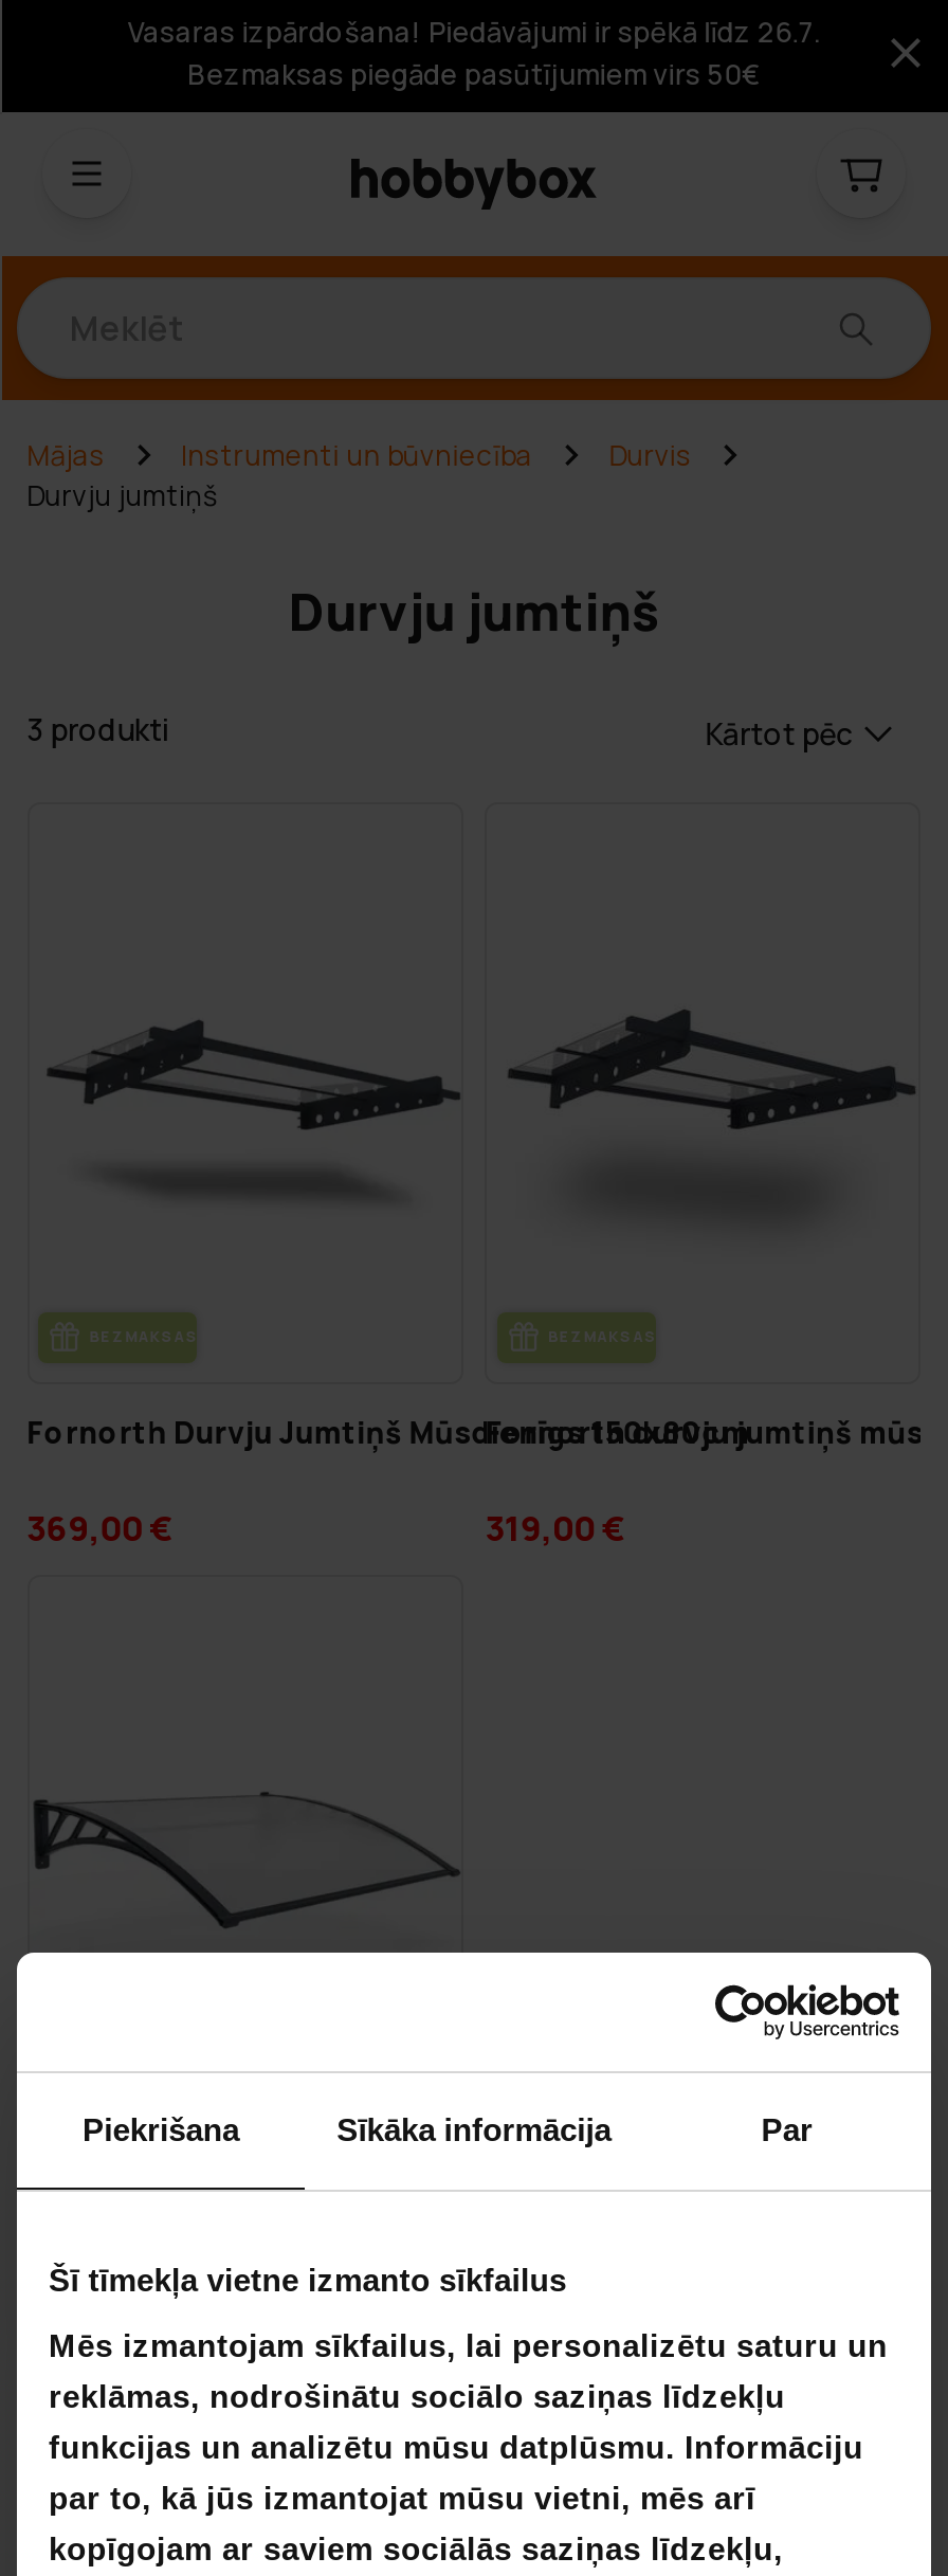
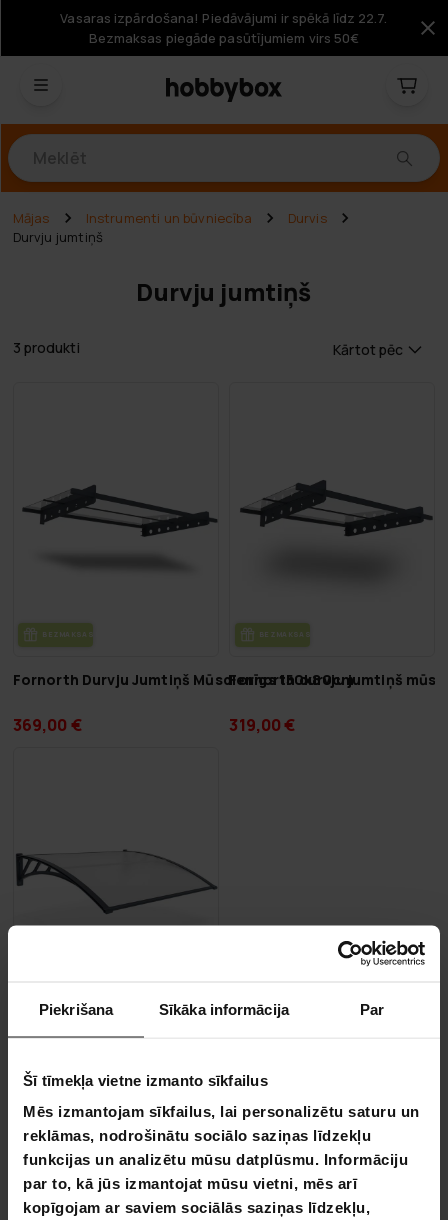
[128,13,820,51] Vasaras izpārdošana! Piedāvājumi ir spēkā līdz 26.7. -> [60,9,388,27] Vasaras izpārdošana! Piedāvājumi ir spēkā līdz 22.7.

